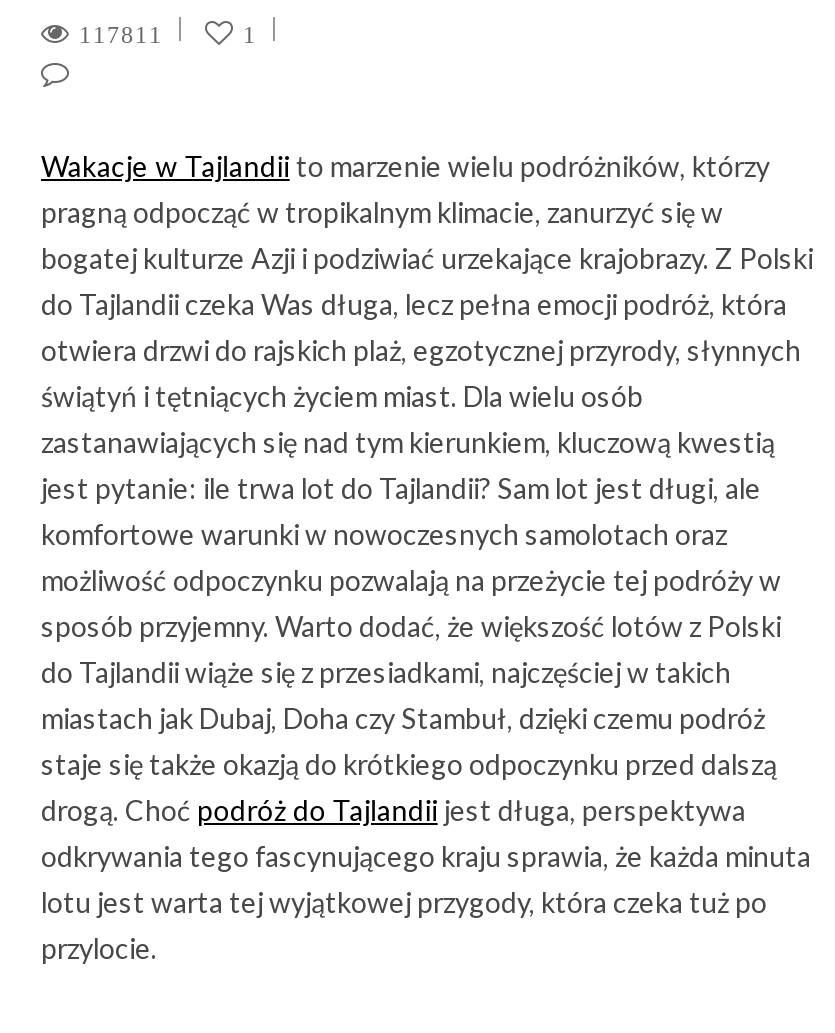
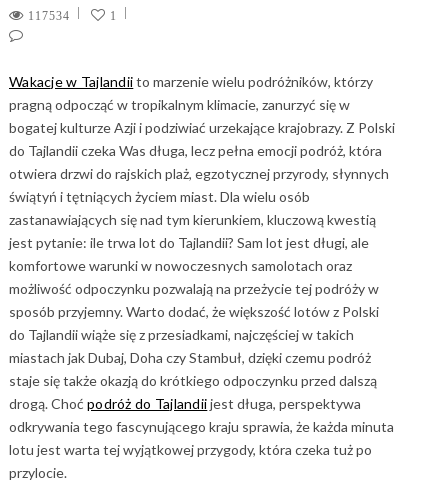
[79,21,163,49] 117811 -> [28,9,70,23] 117534

